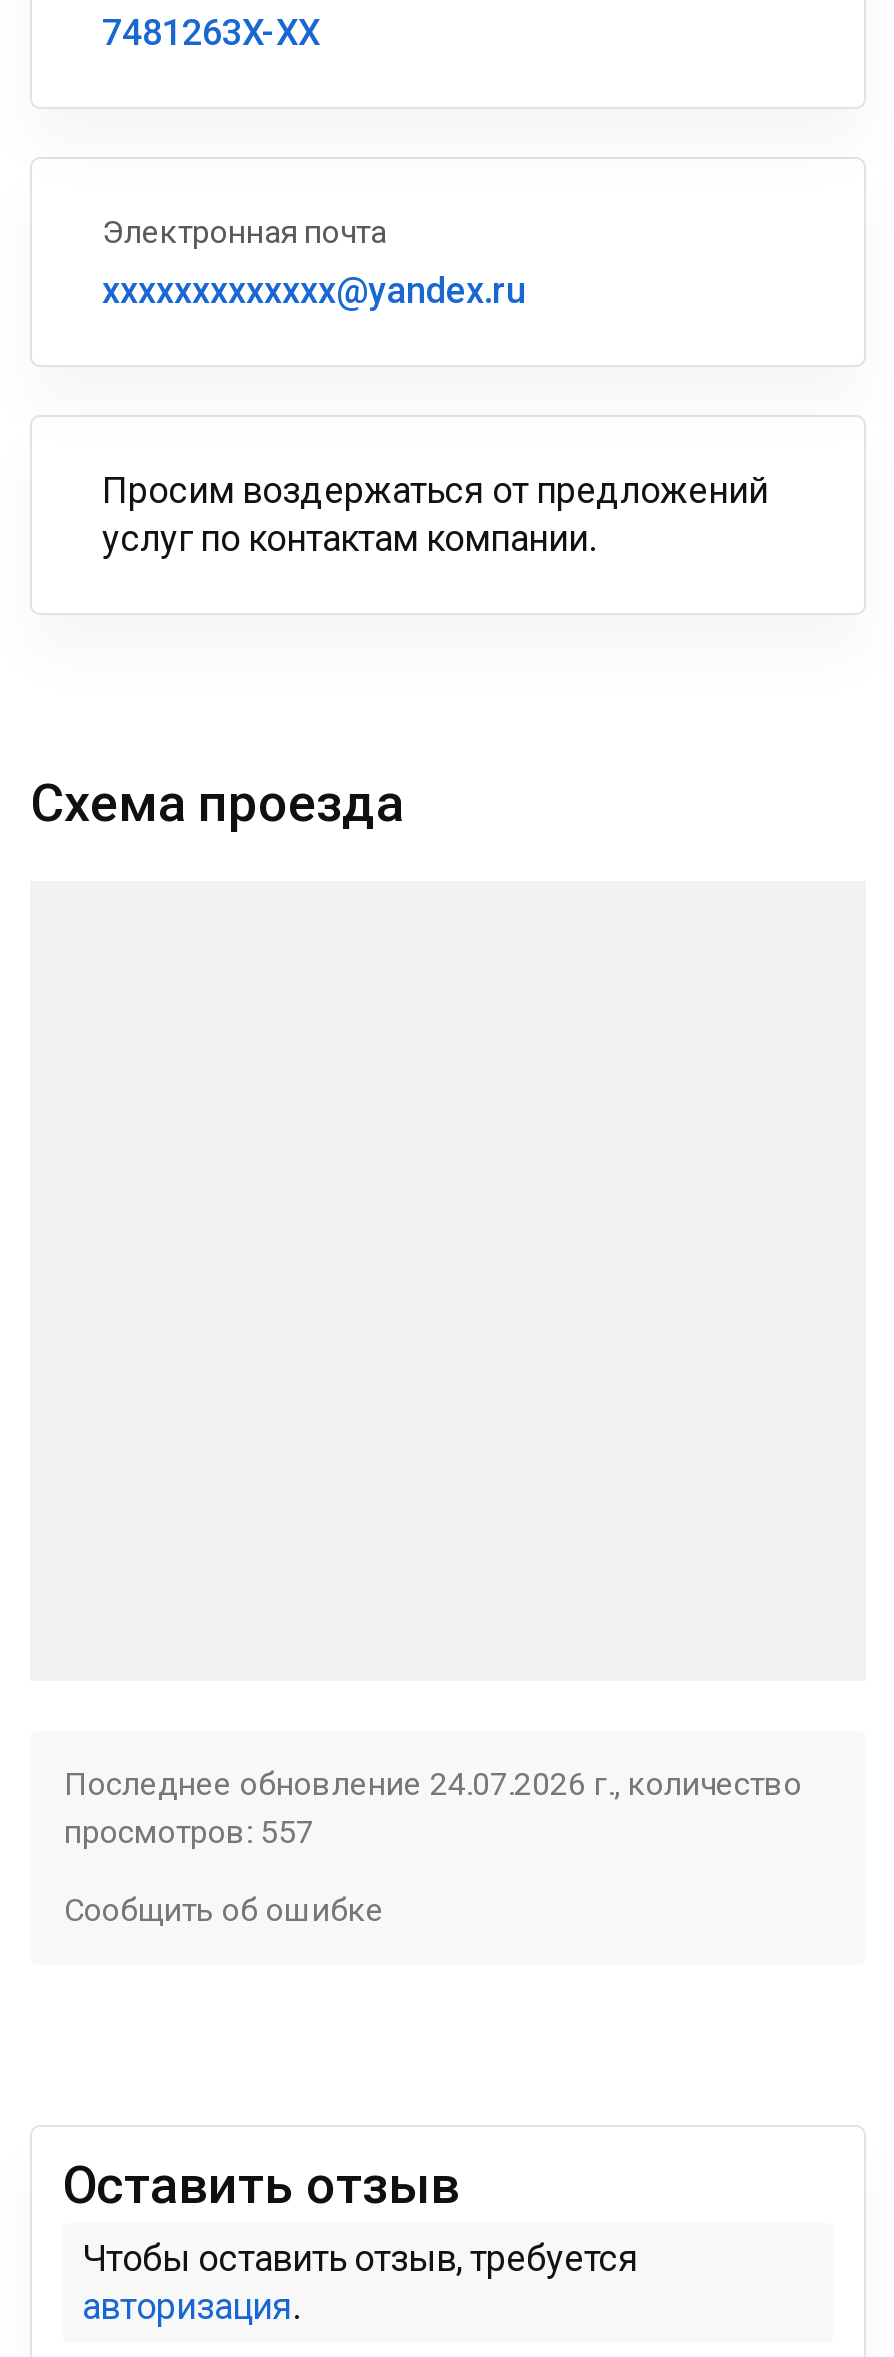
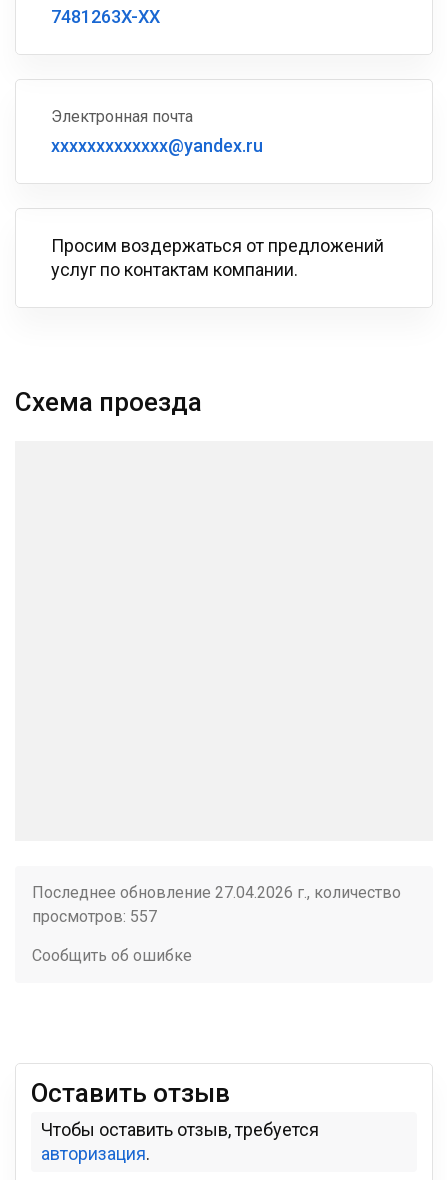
[64,1765,802,1803] Последнее обновление 24.07.2026 г., количество -> [32,883,401,902] Последнее обновление 27.04.2026 г., количество

